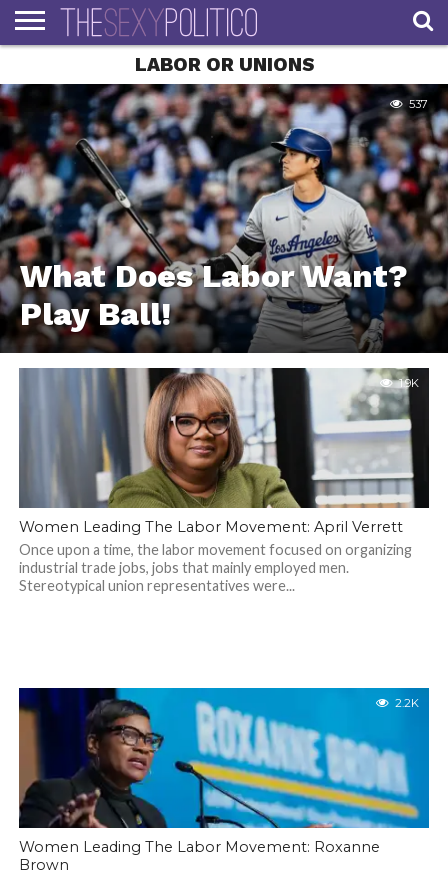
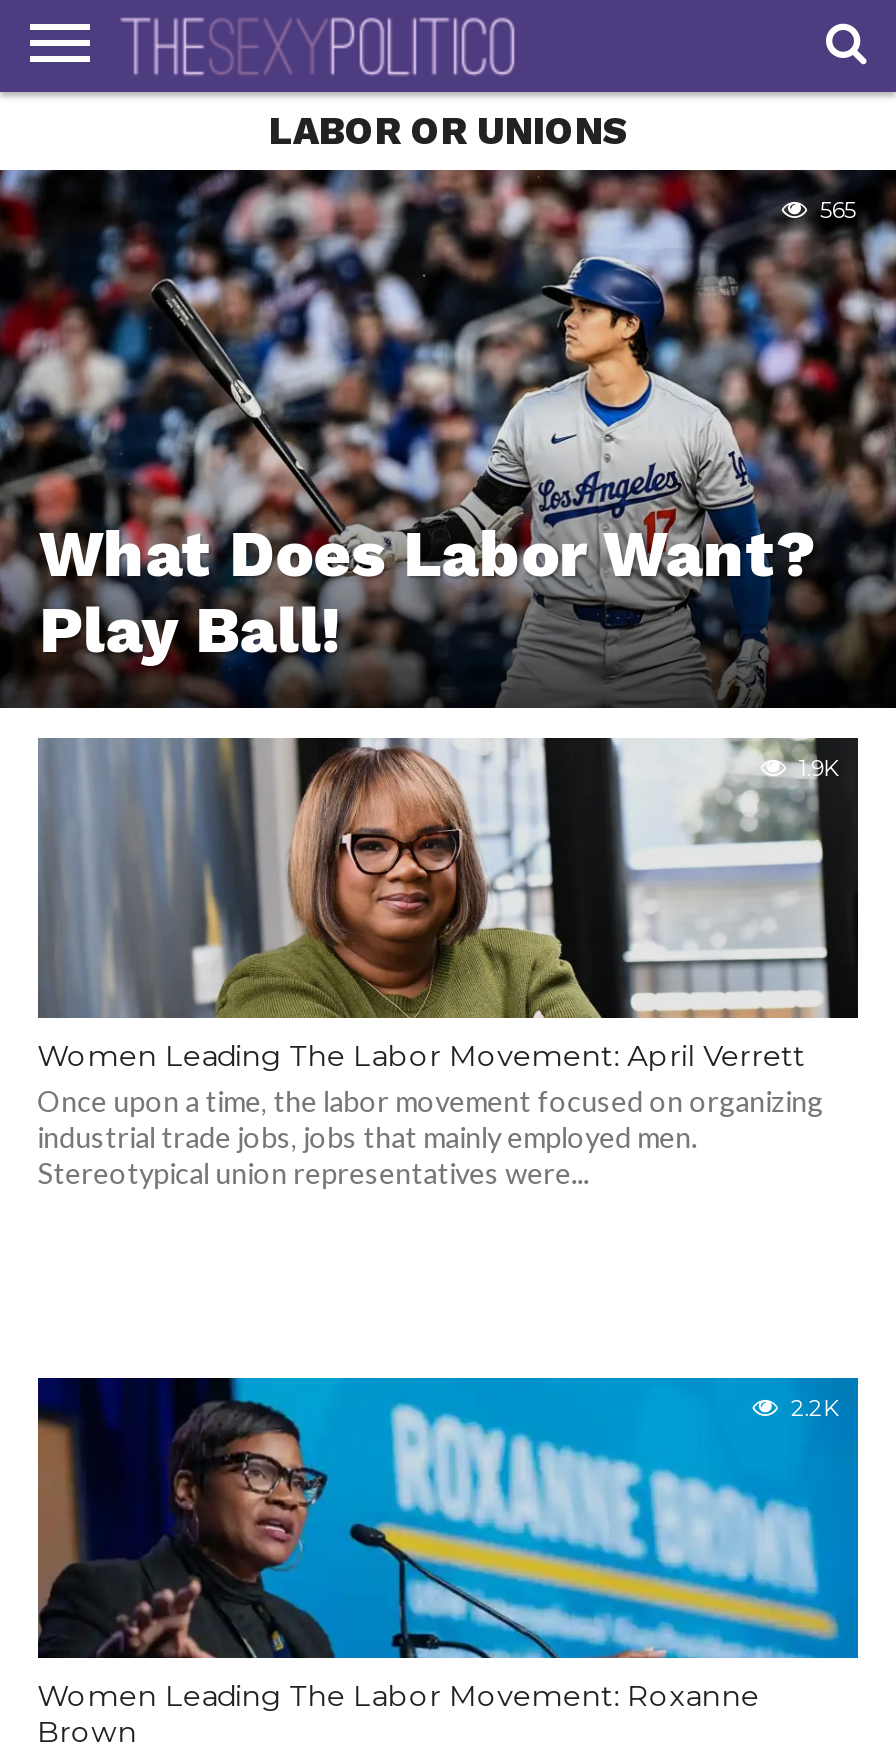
[409,97,428,111] 537 -> [820,196,856,224] 565

